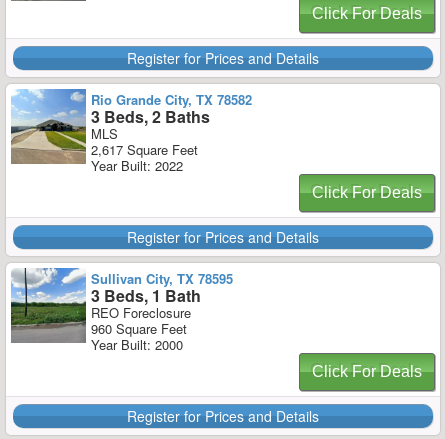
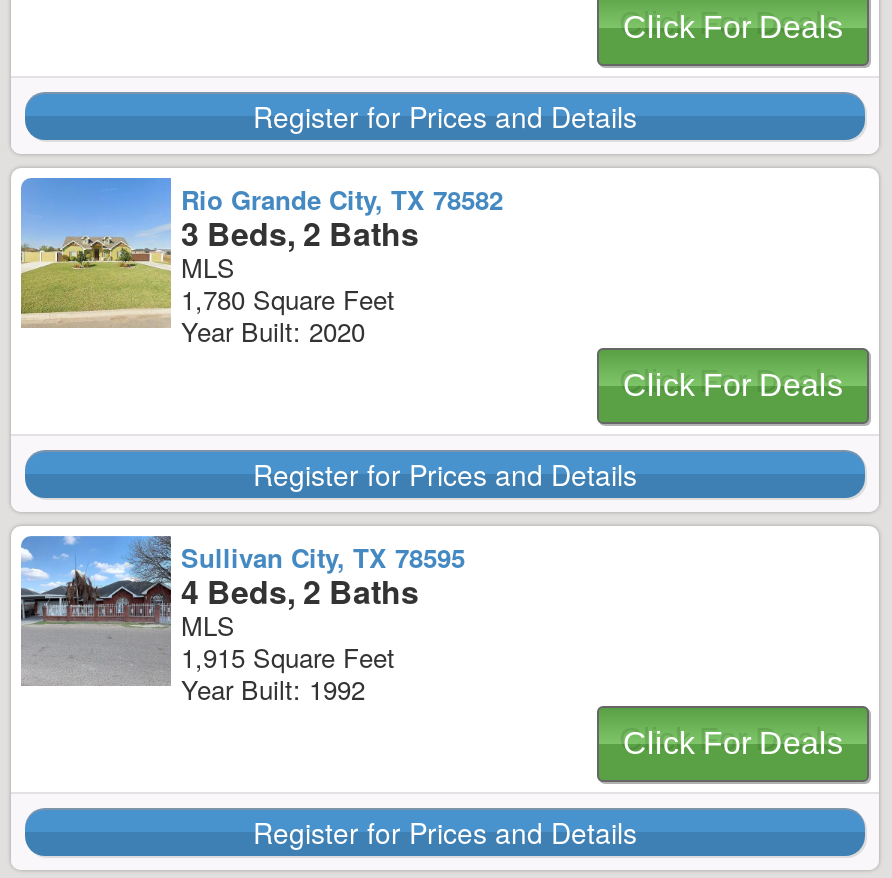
[10,89,198,163] [image] | 2,617 Square Feet -> [19,176,395,328] [image] | 1,780 Square Feet
[91,156,183,175] Year Built: 2022 -> [181,312,365,350] Year Built: 2020
[11,268,201,354] [image] | 3 Beds, 1 Bath | REO Foreclosure | 960 Square Feet | Year Built: 2000 -> [19,534,419,708] [image] | 4 Beds, 2 Baths | MLS | 1,915 Square Feet | Year Built: 1992

